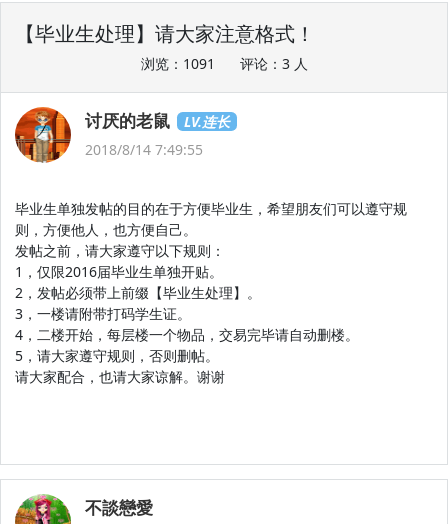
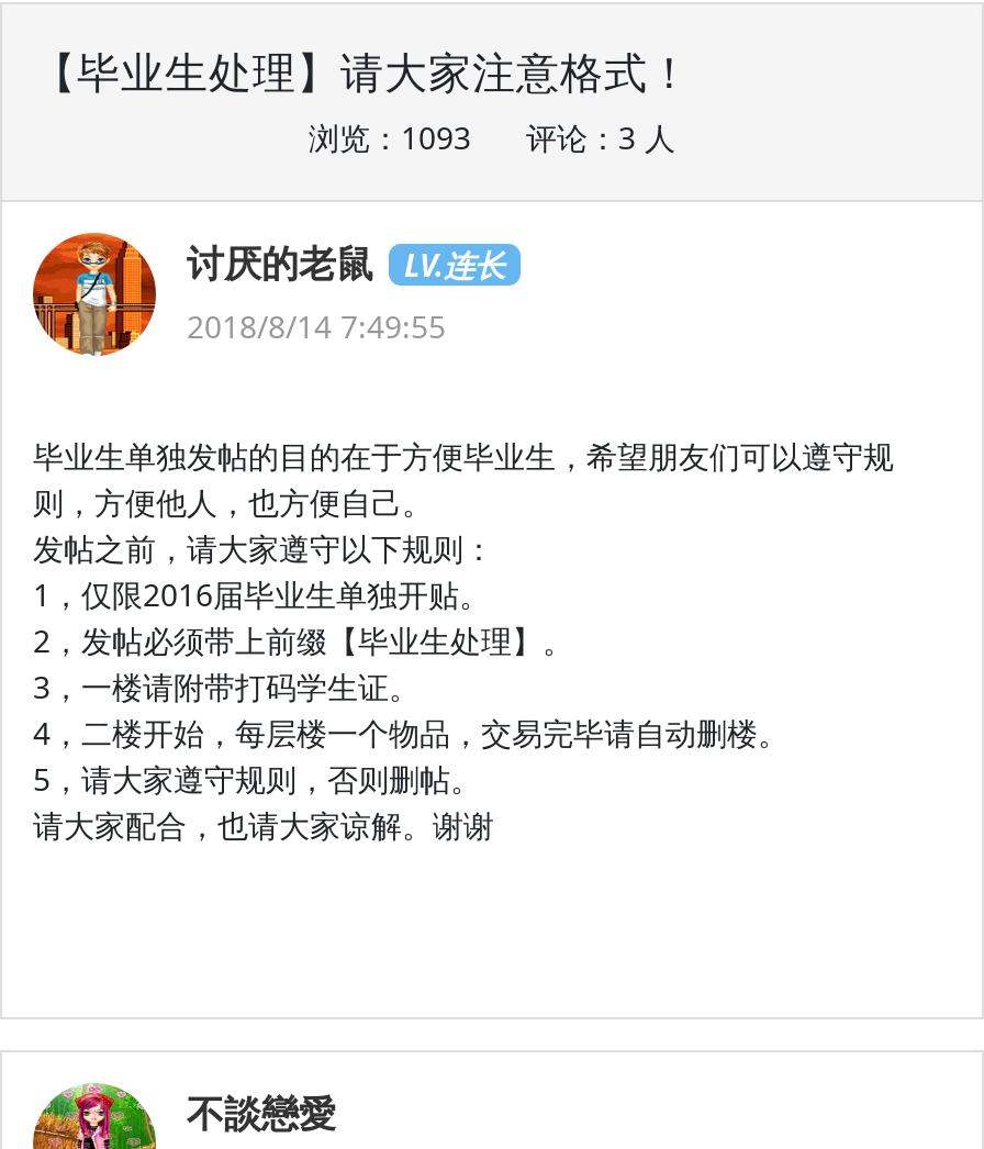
[140,54,307,73] 浏览：1091 评论：3 人 -> [309,116,675,158] 浏览：1093 评论：3 人

